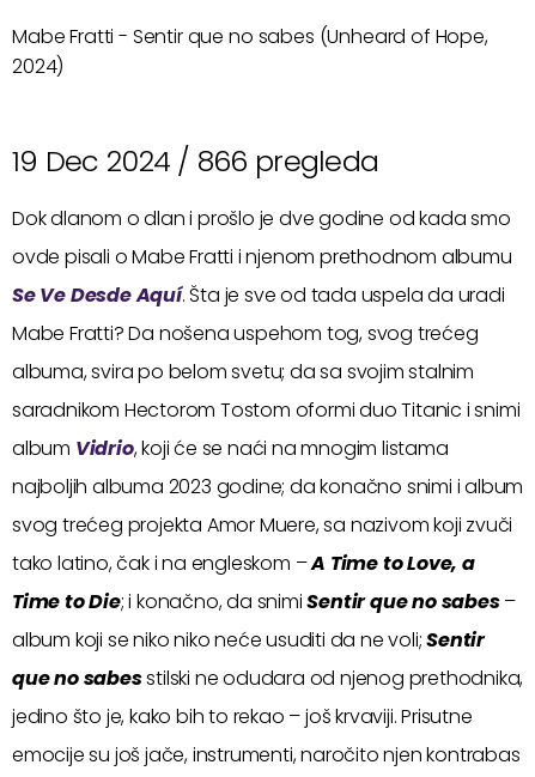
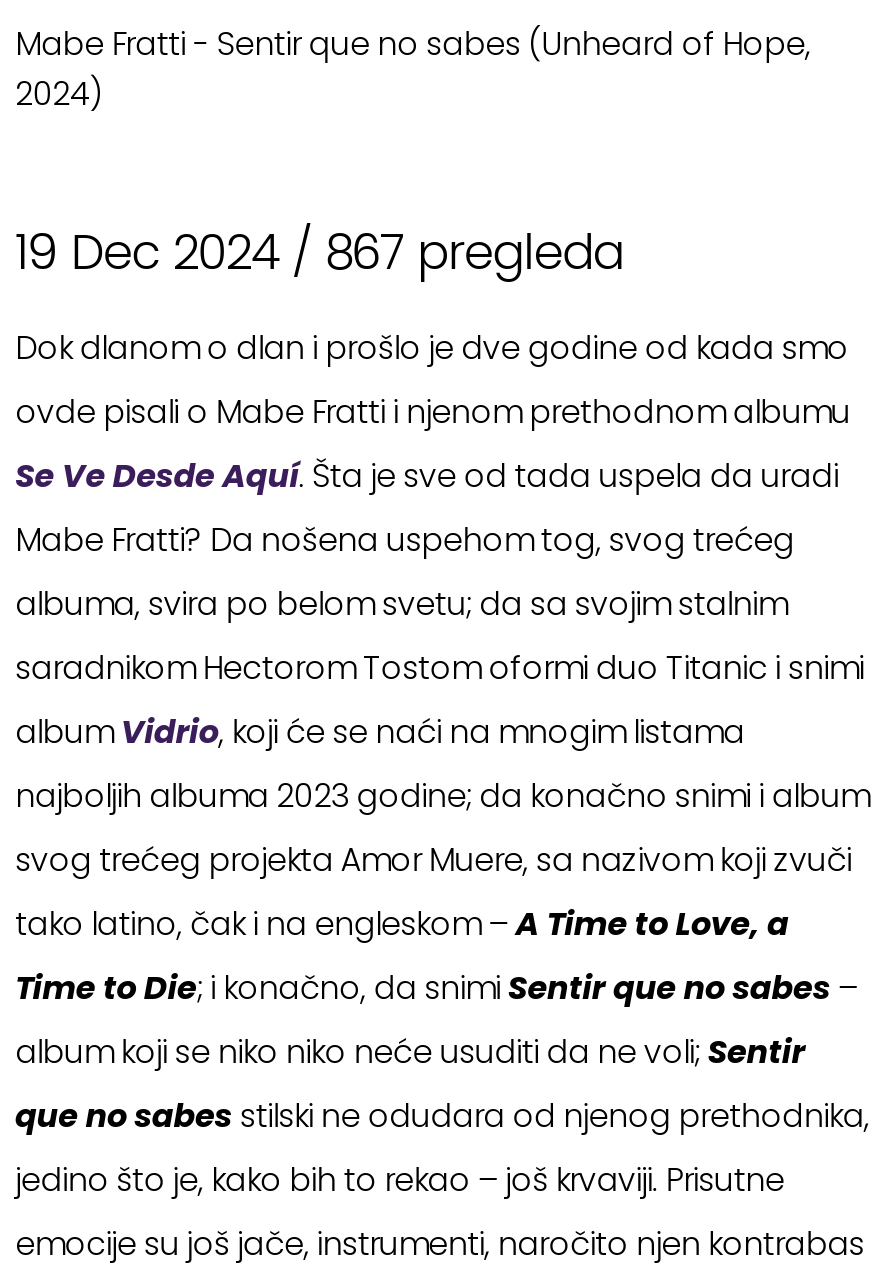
[12,141,379,181] 19 Dec 2024 / 866 pregleda -> [15,219,624,285] 19 Dec 2024 / 867 pregleda

